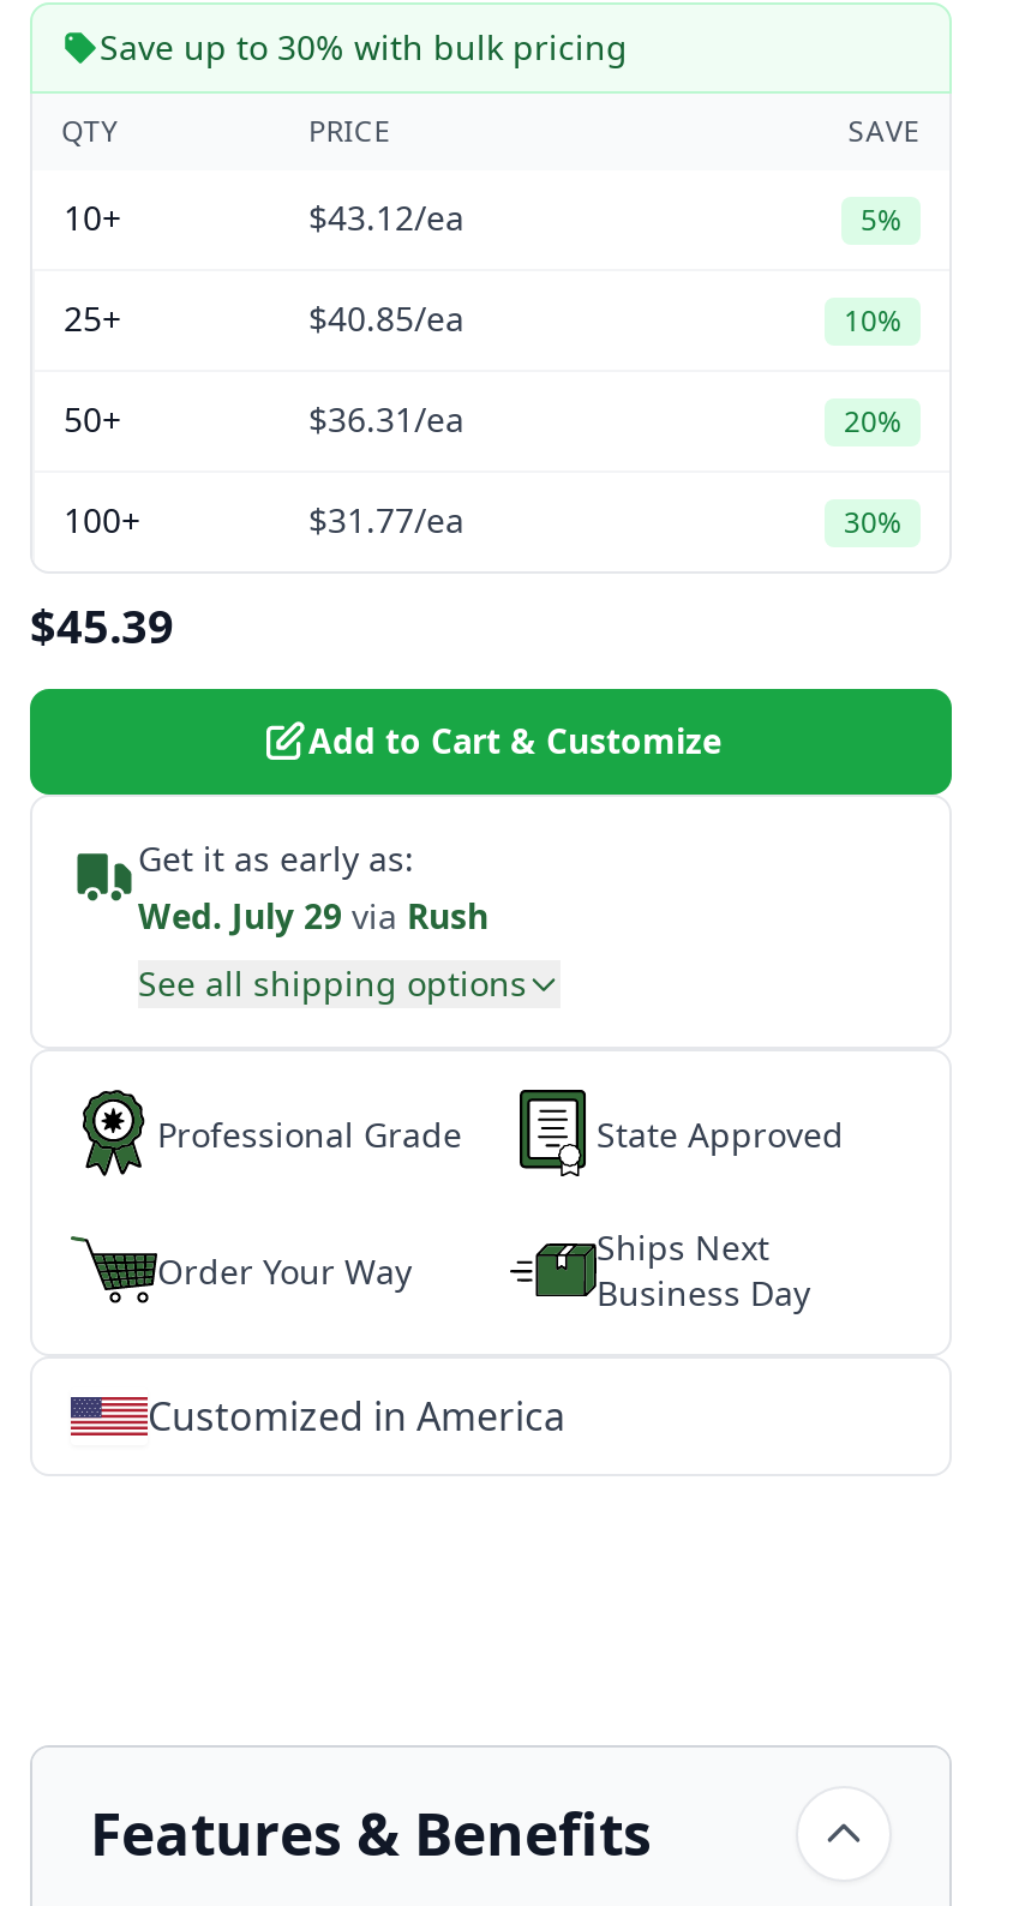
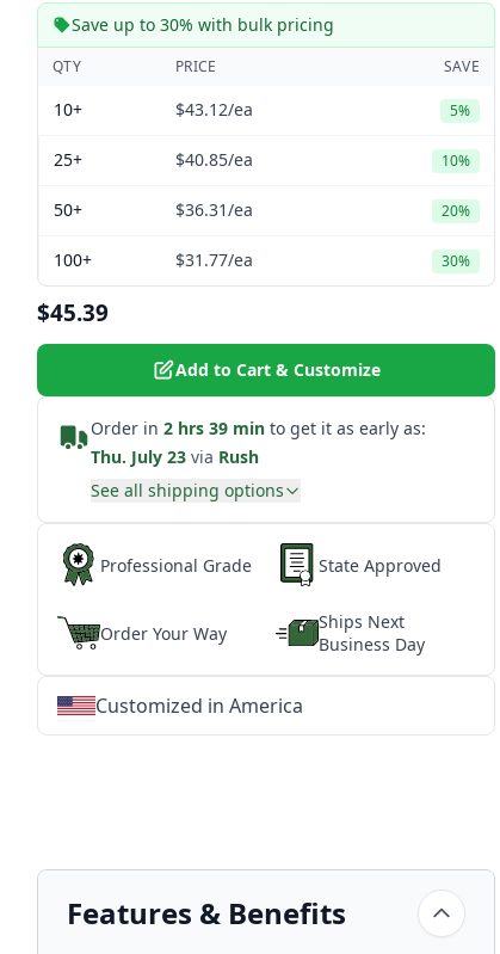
[138,835,488,939] Get it as early as: | Wed. July 29 via Rush -> [91,417,426,468] Order in 2 hrs 39 min to get it as early as: | Thu. July 23 via Rush

